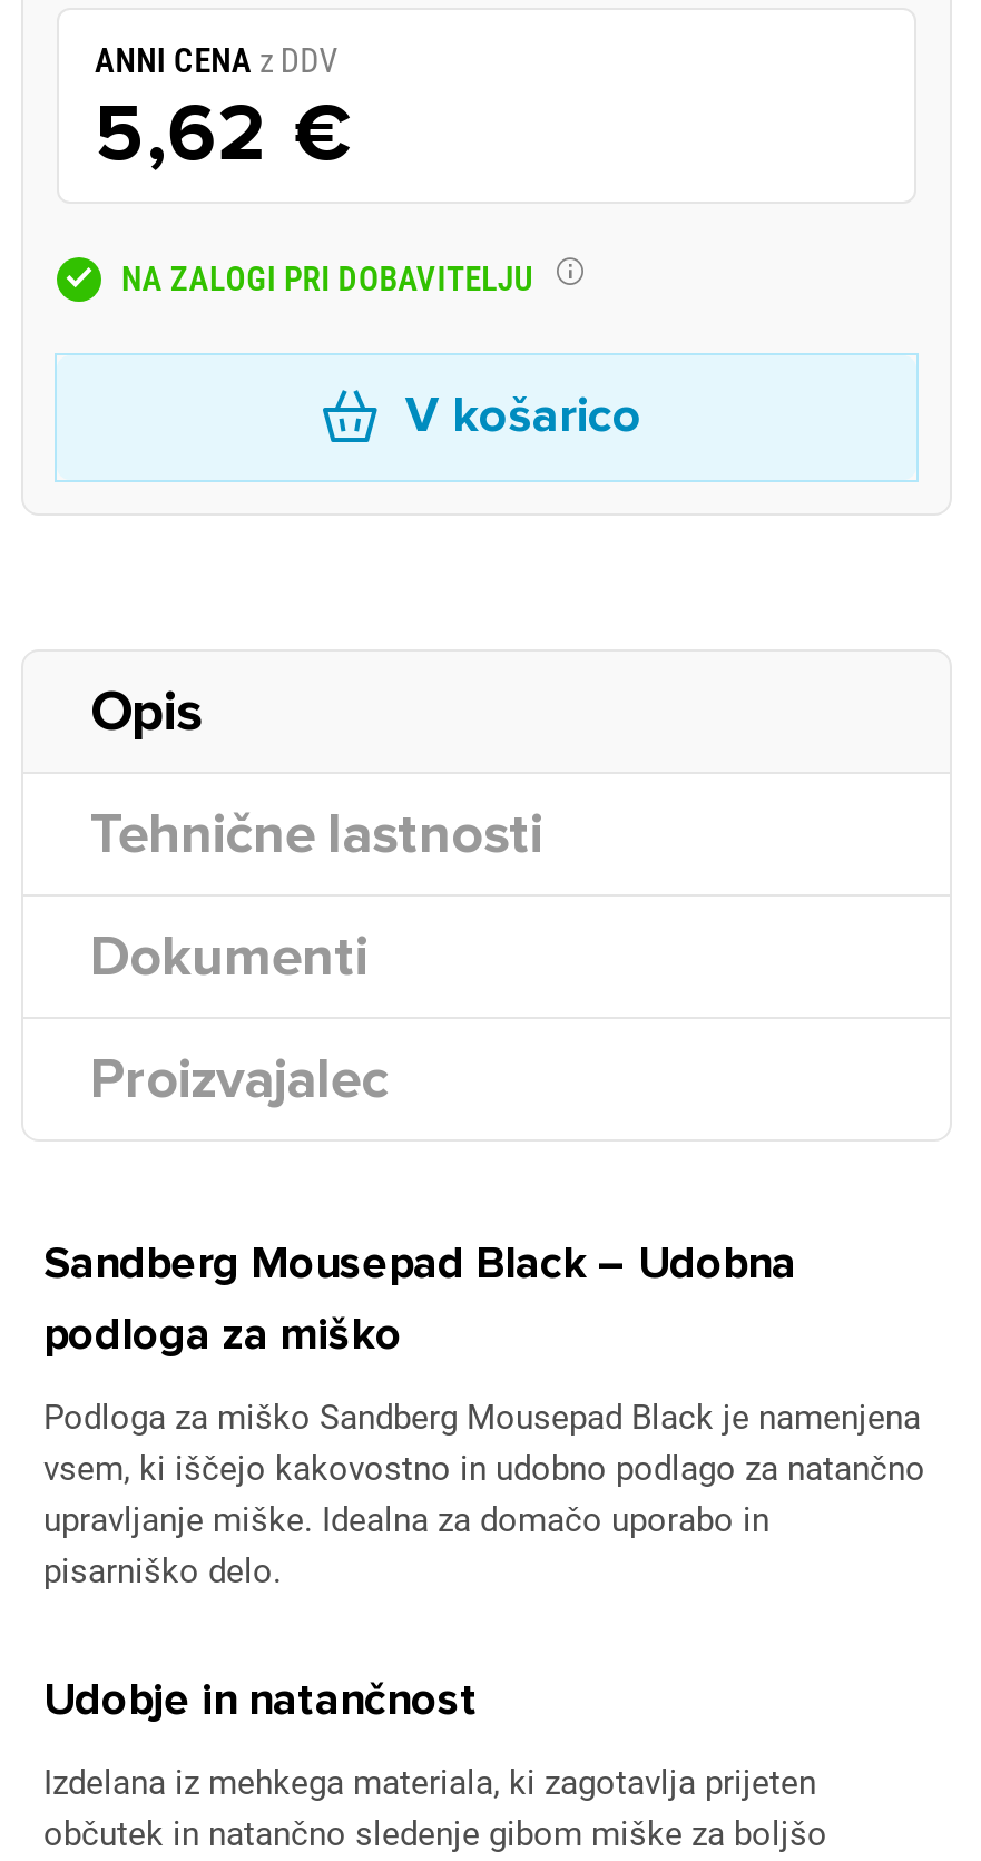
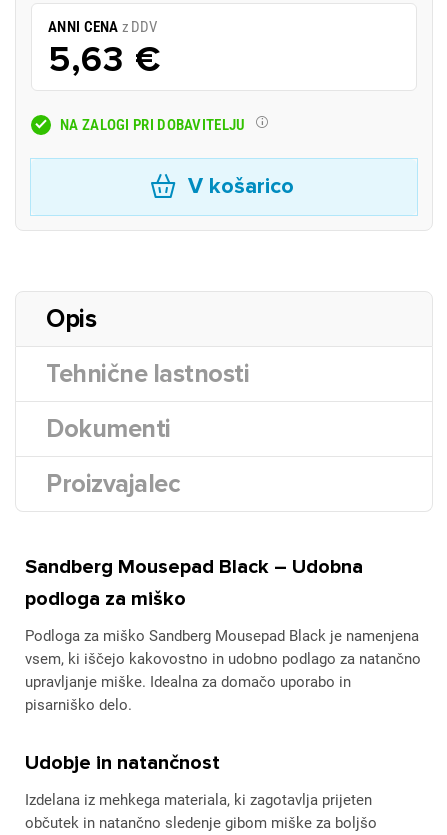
[95,86,354,184] 5,62 € -> [48,38,163,82] 5,63 €

